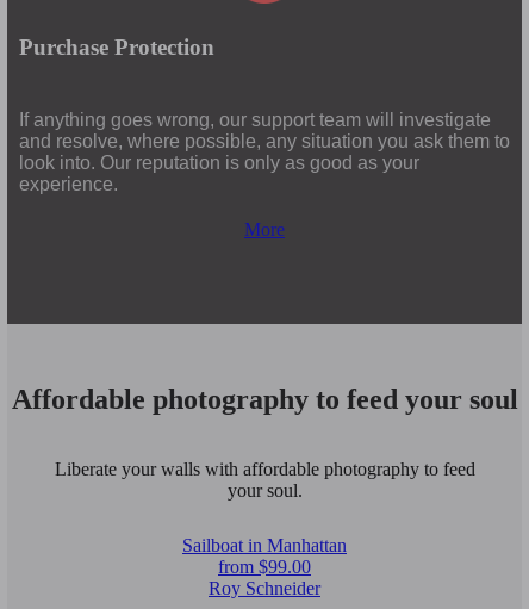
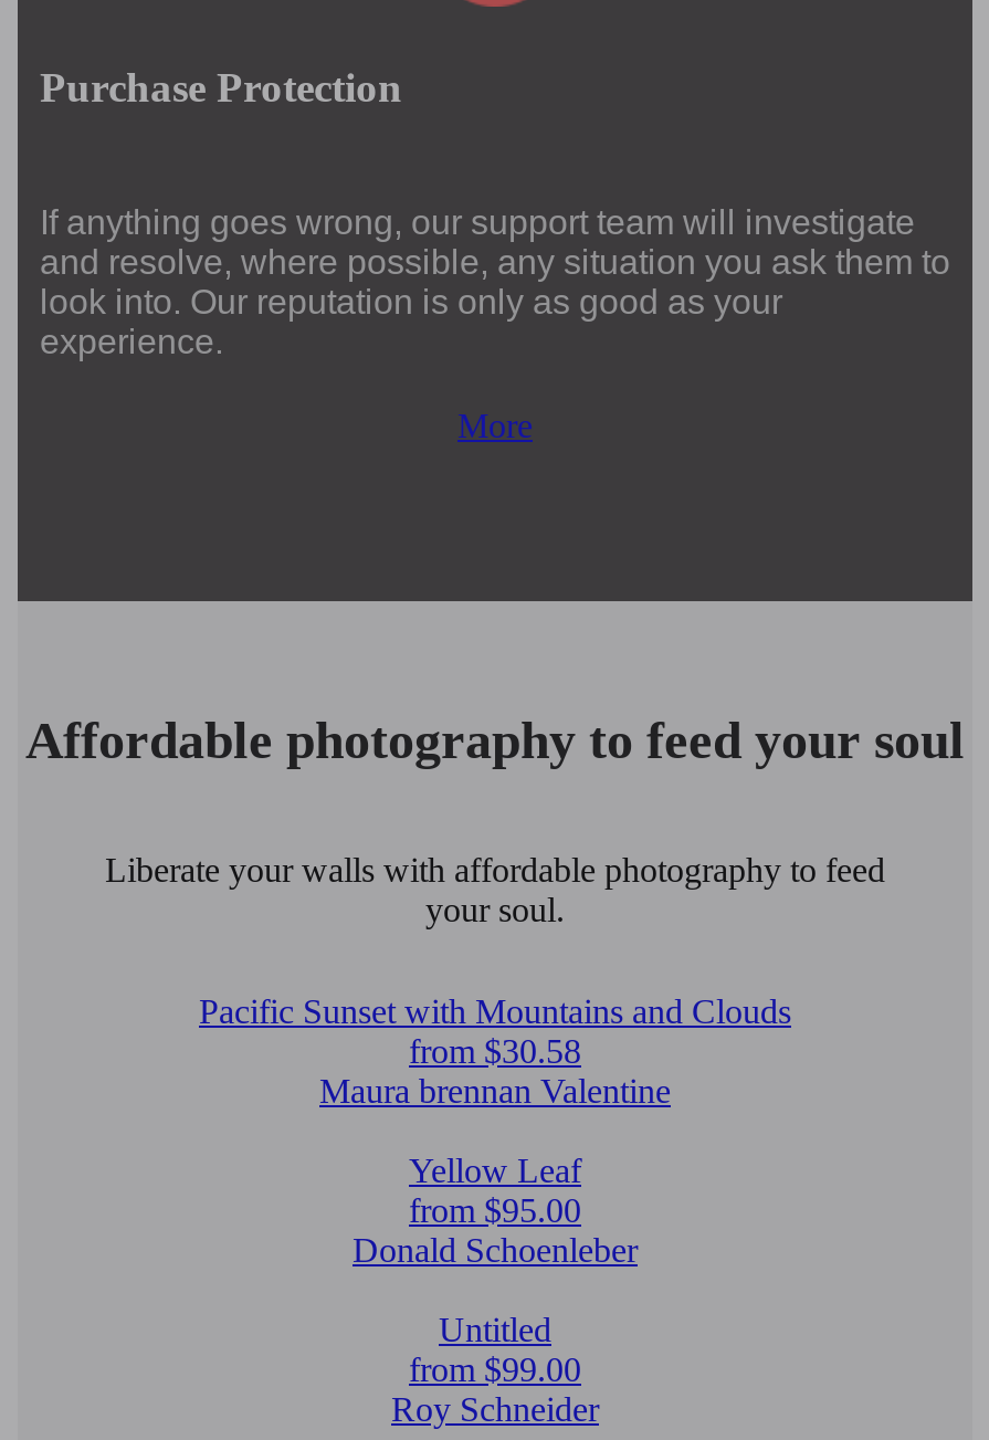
[182,535,347,555] Sailboat in Manhattan -> [199,992,791,1348] Pacific Sunset with Mountains and Clouds | from $30.58 | Maura brennan Valentine | Yellow Leaf | from $95.00 | Donald Schoenleber | Untitled

